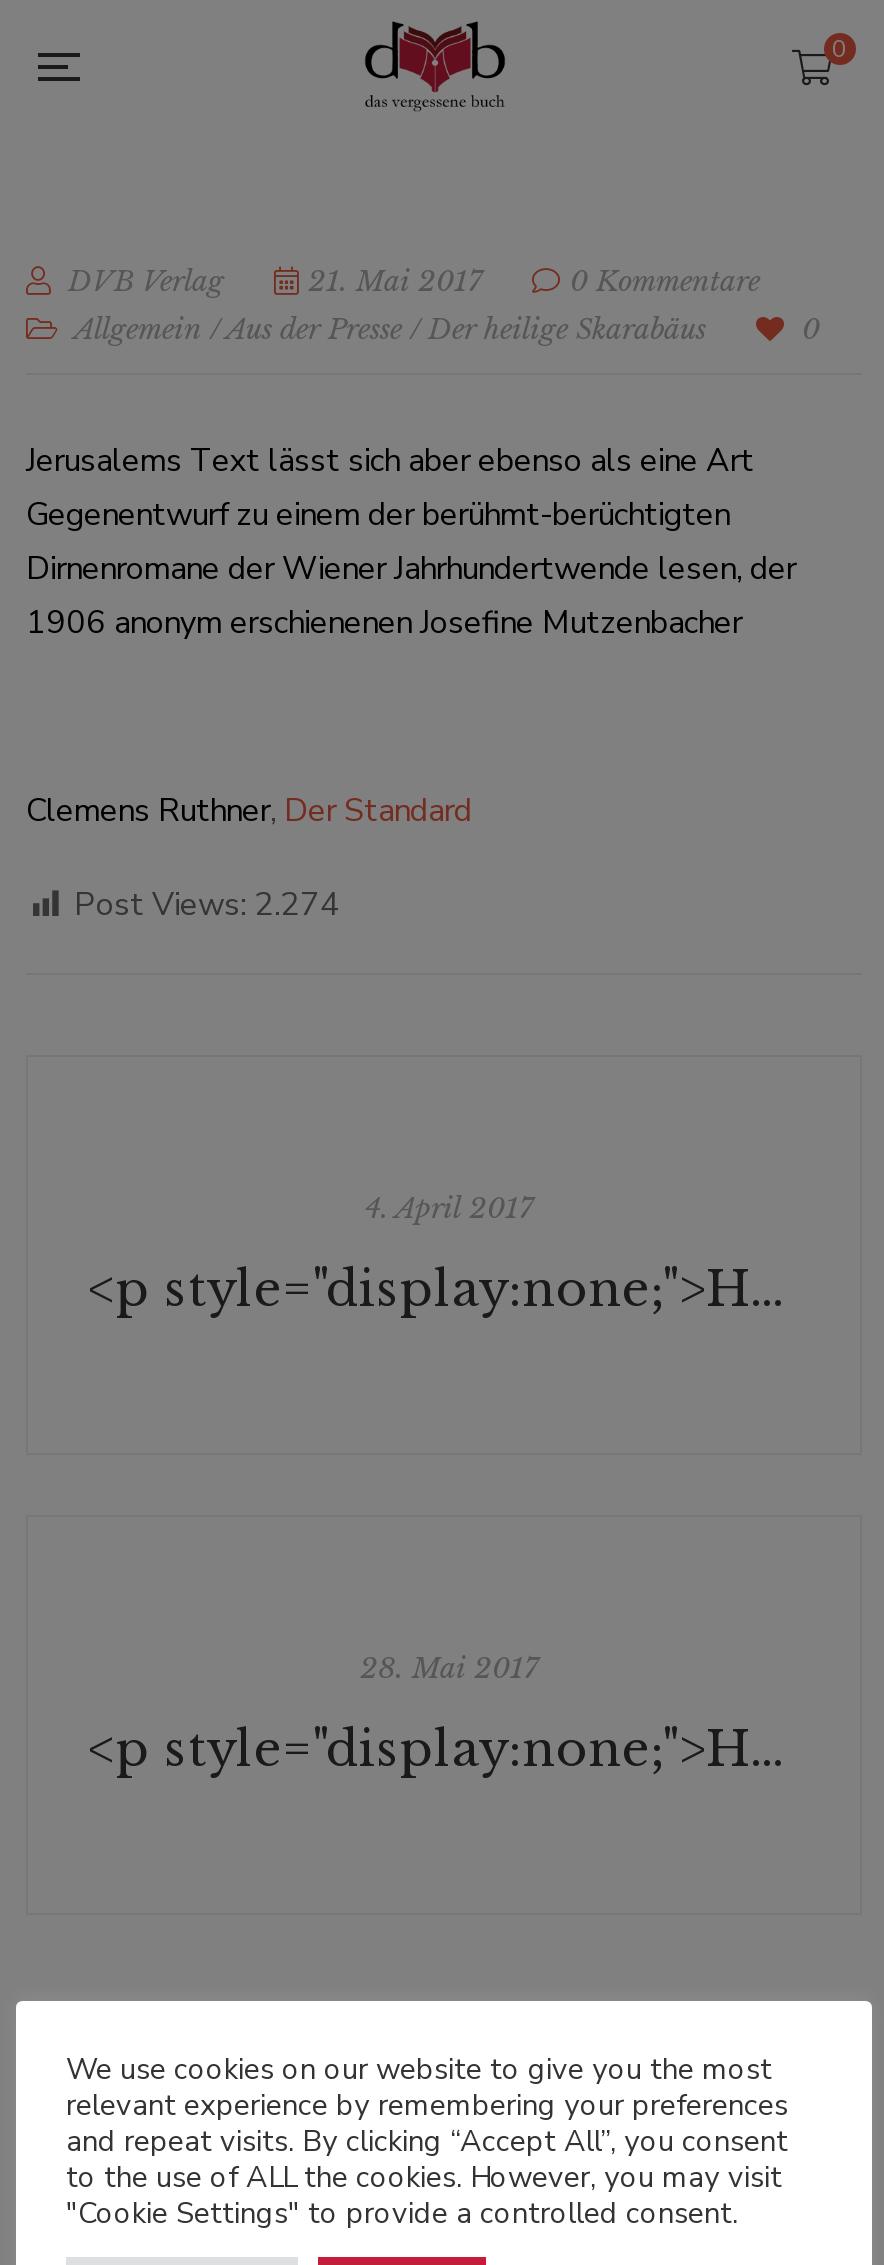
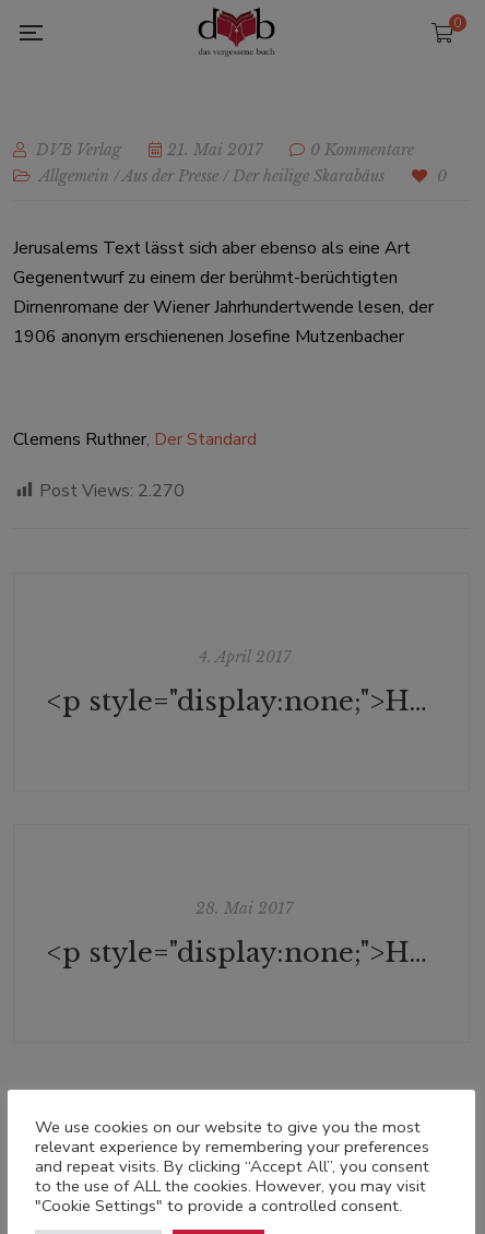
[74,883,340,927] Post Views: 2.274 -> [39,479,185,503] Post Views: 2.270

